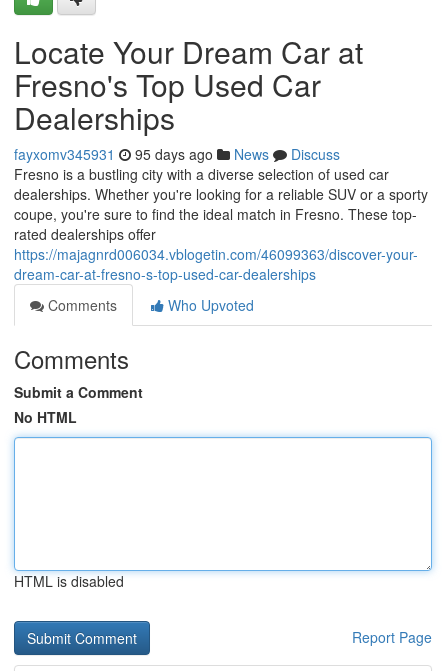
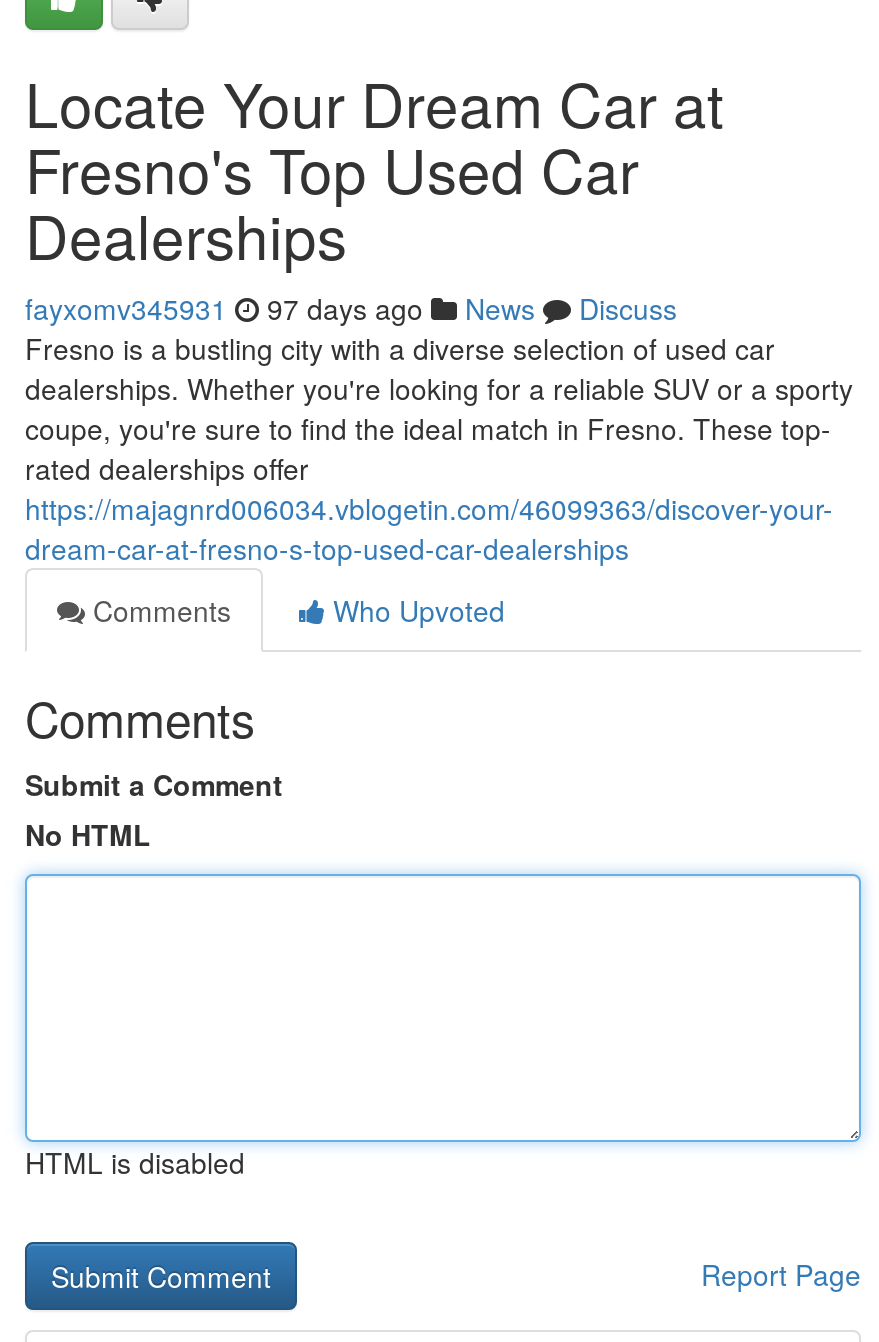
[14,144,340,164] fayxomv345931 95 days ago News Discuss -> [25,288,677,328] fayxomv345931 97 days ago News Discuss

